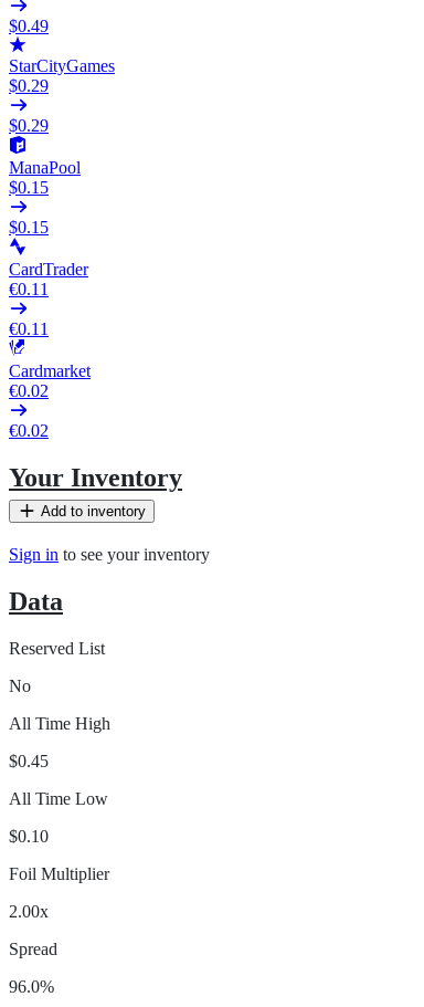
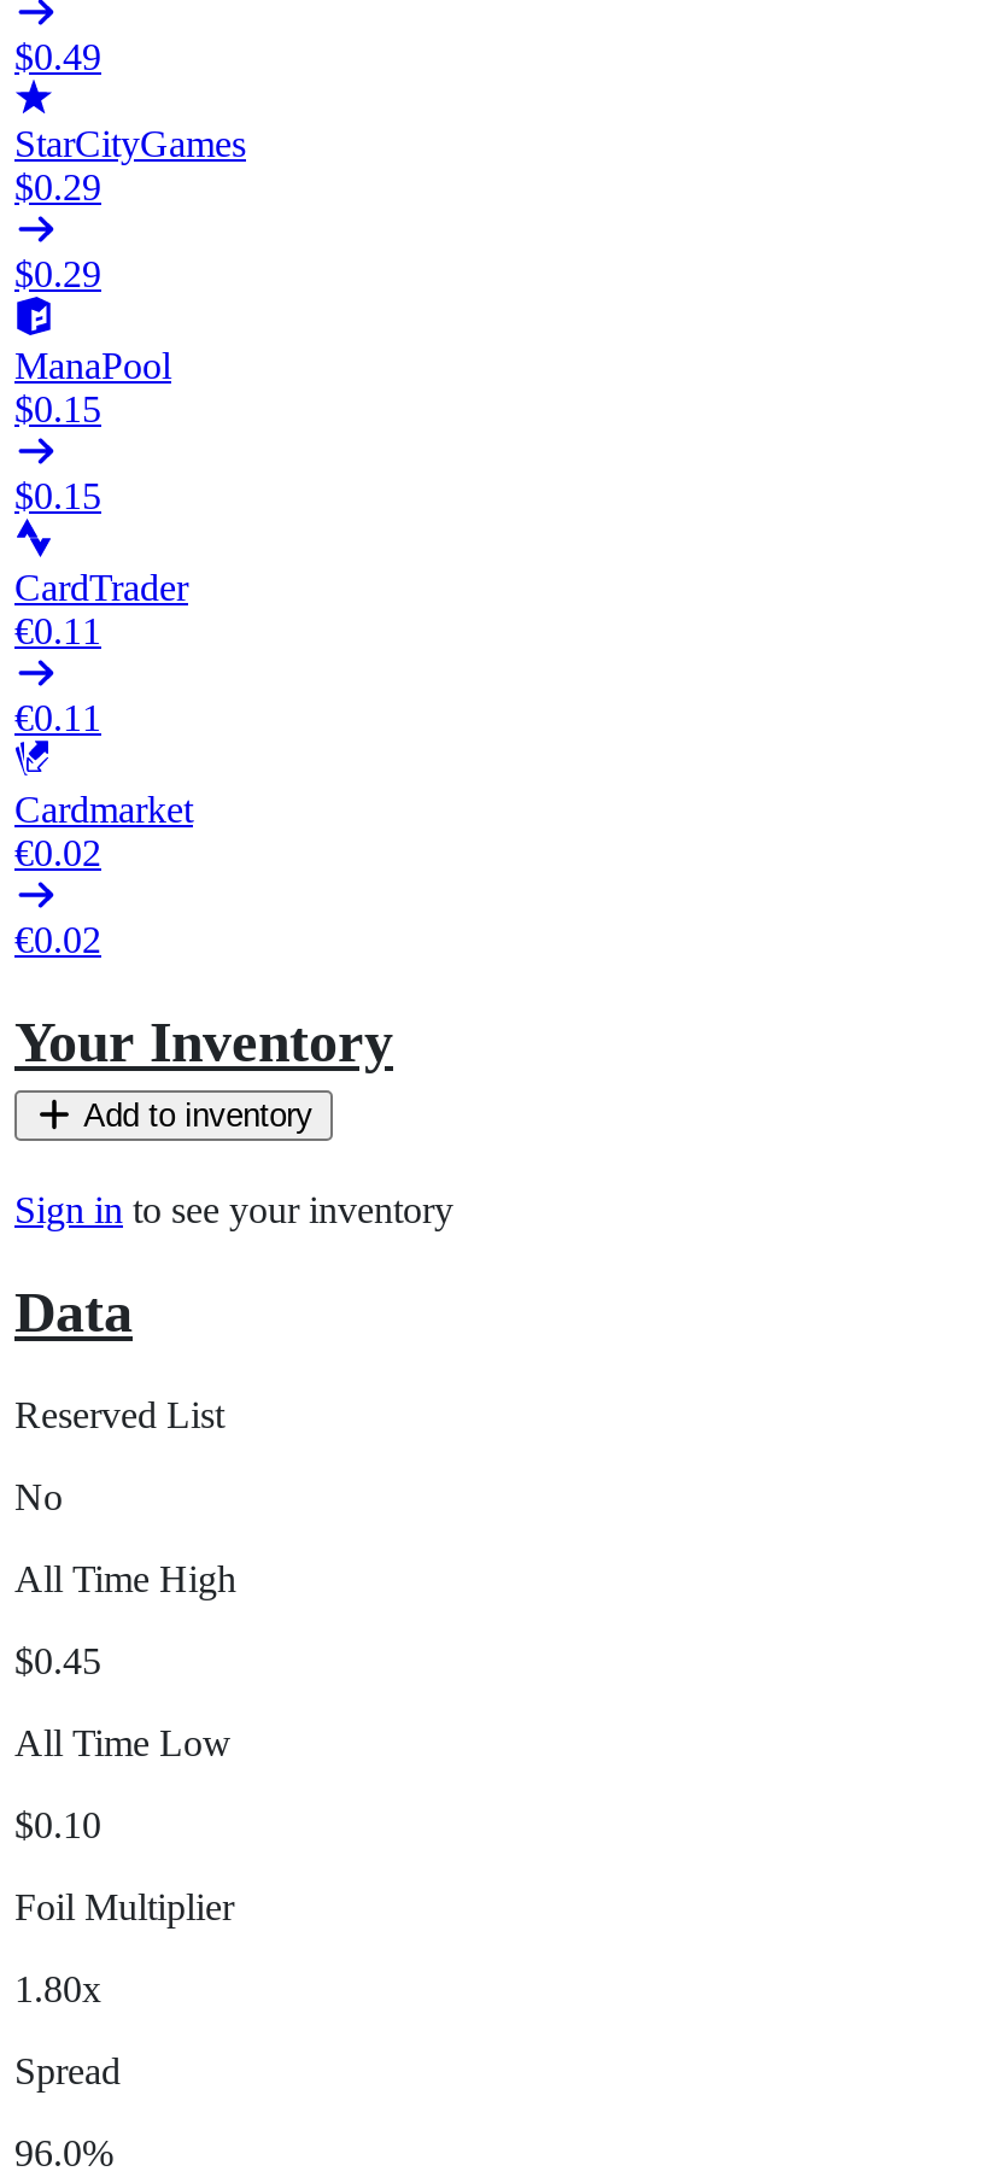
[9,902,49,920] 2.00x -> [14,1968,101,2009] 1.80x

